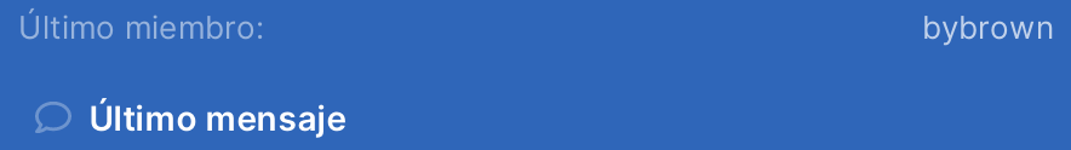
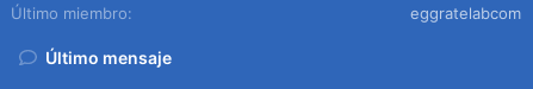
[922,7,1055,46] bybrown -> [410,4,521,23] eggratelabcom

